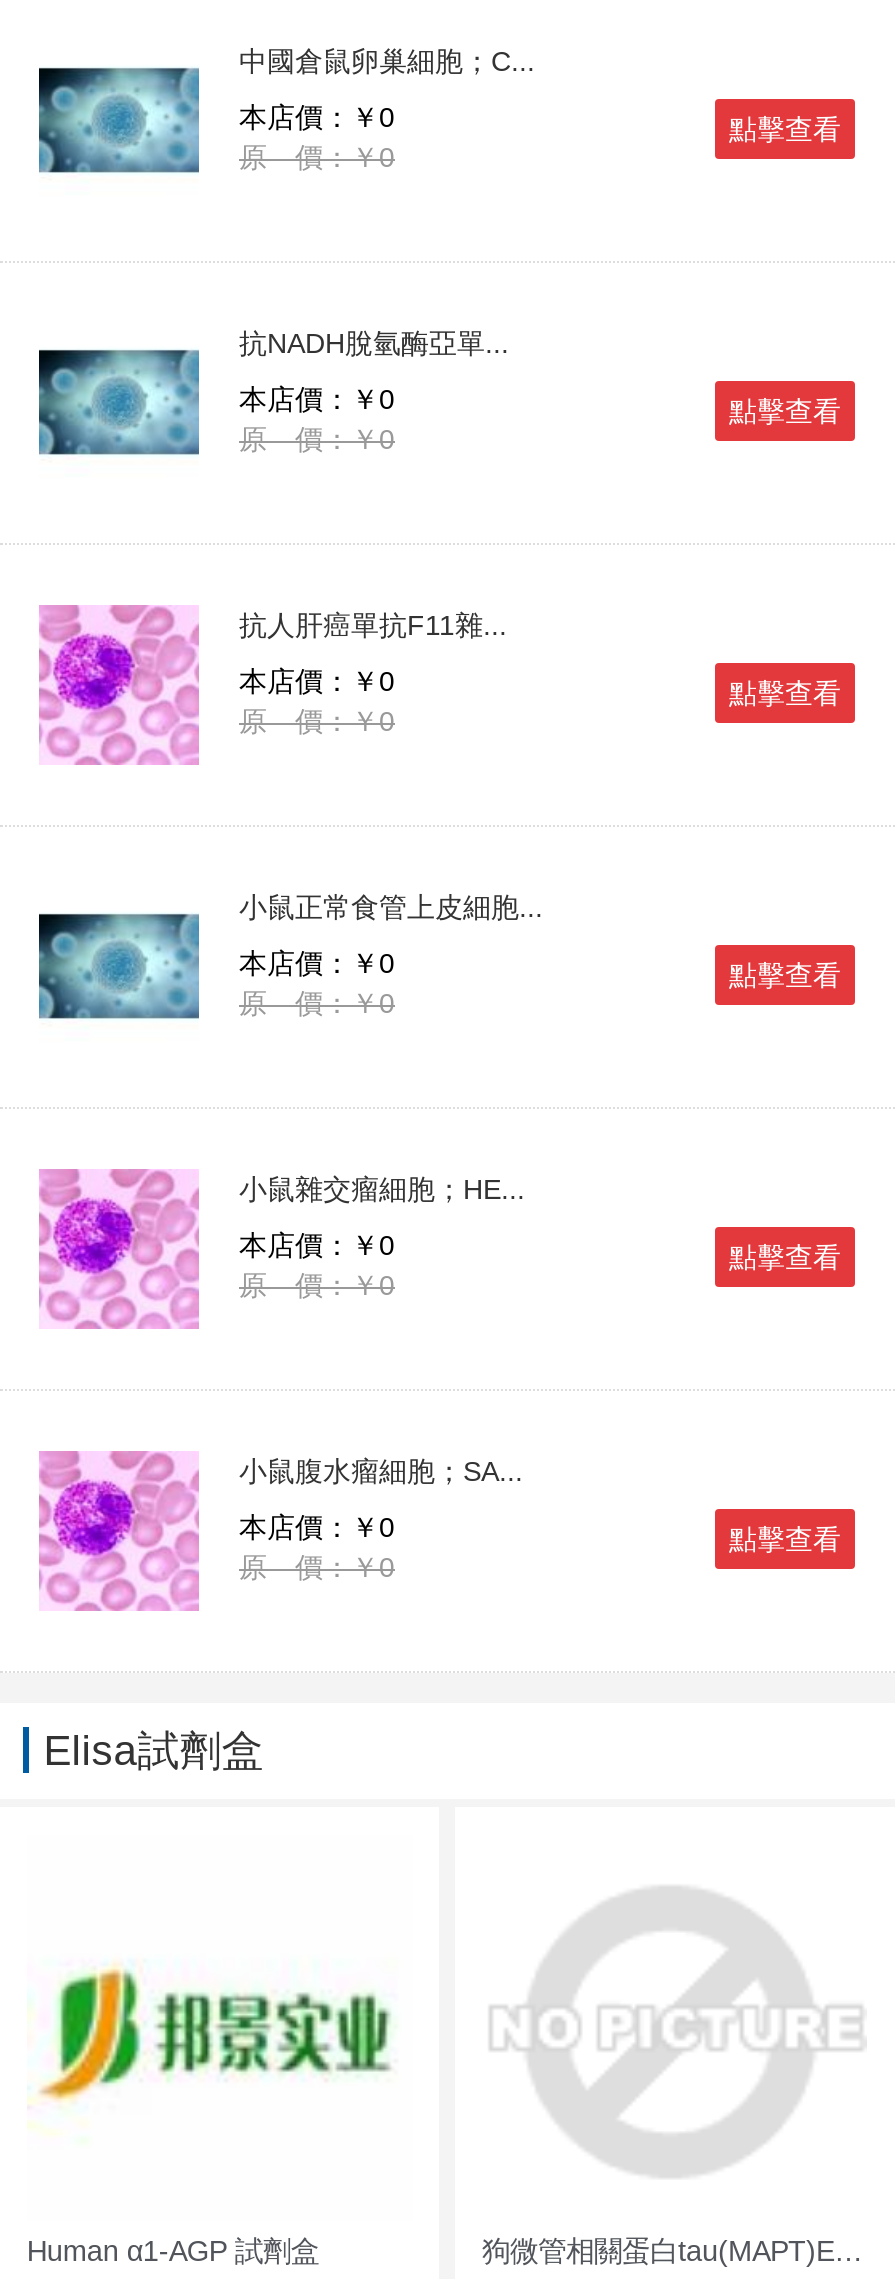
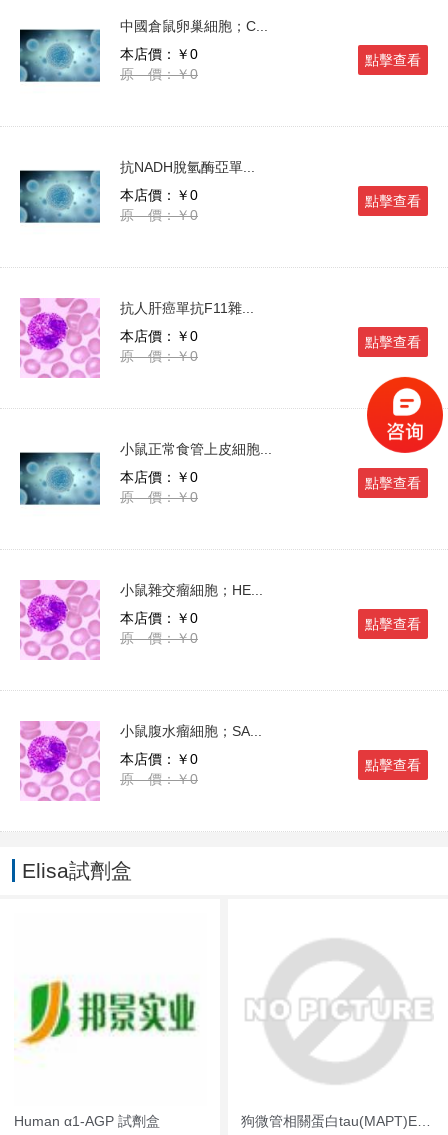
none -> [366,376,444,454] [image]

